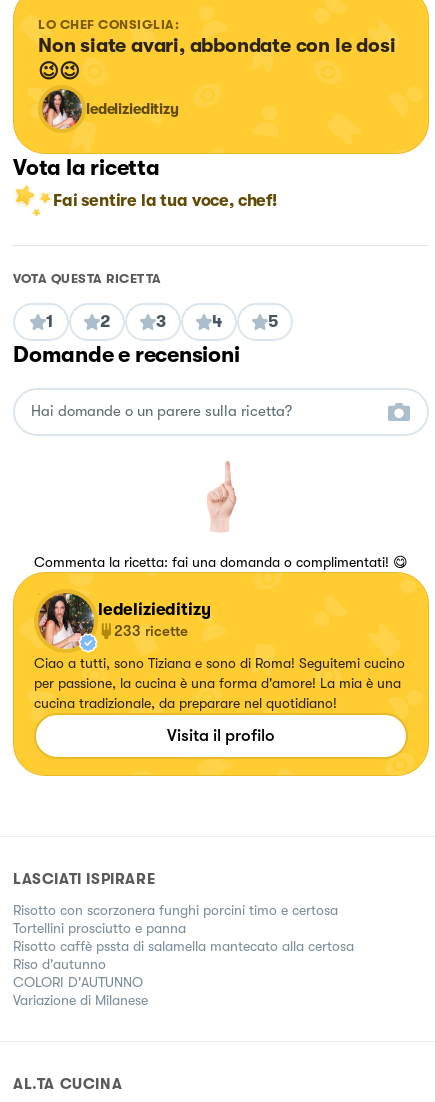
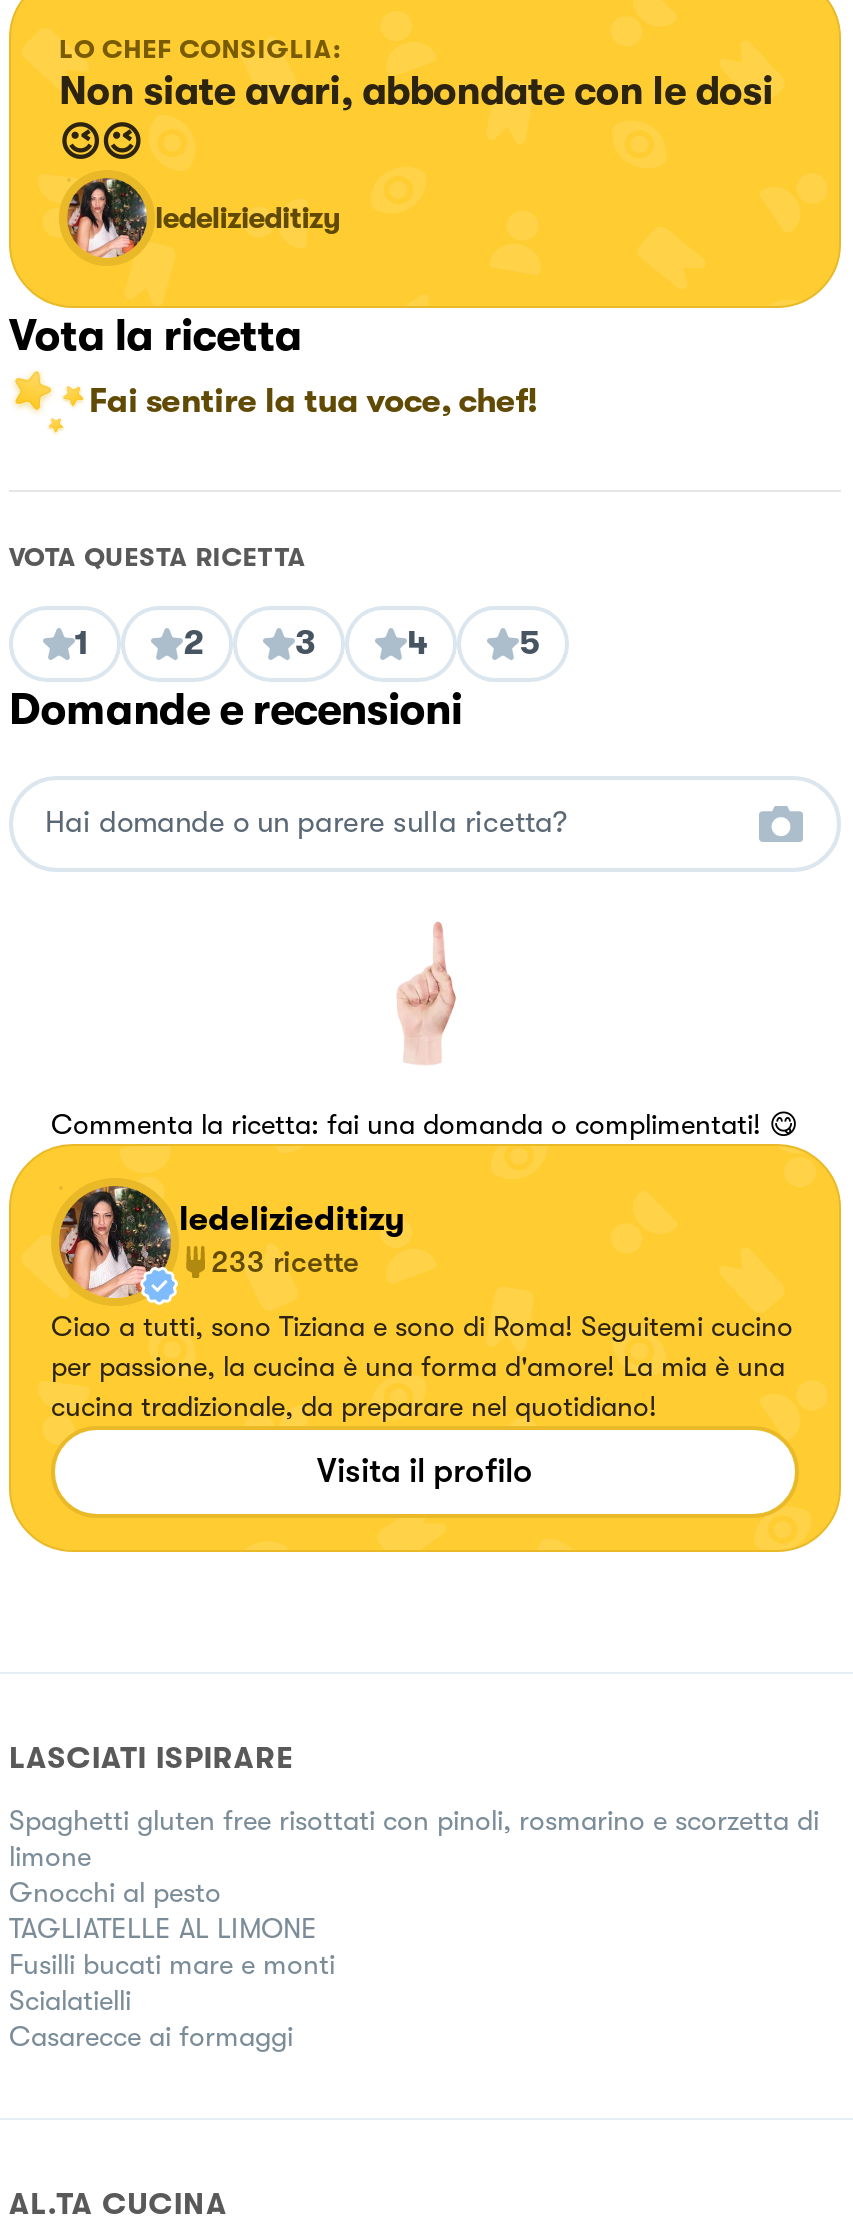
[13,902,354,1008] Risotto con scorzonera funghi porcini timo e certosa | Tortellini prosciutto e panna | Risotto caffè pssta di salamella mantecato alla certosa | Riso d'autunno | COLORI D'AUTUNNO | Variazione di Milanese -> [9,1803,819,2051] Spaghetti gluten free risottati con pinoli, rosmarino e scorzetta di | limone | Gnocchi al pesto | TAGLIATELLE AL LIMONE | Fusilli bucati mare e monti | Scialatielli | Casarecce ai formaggi

